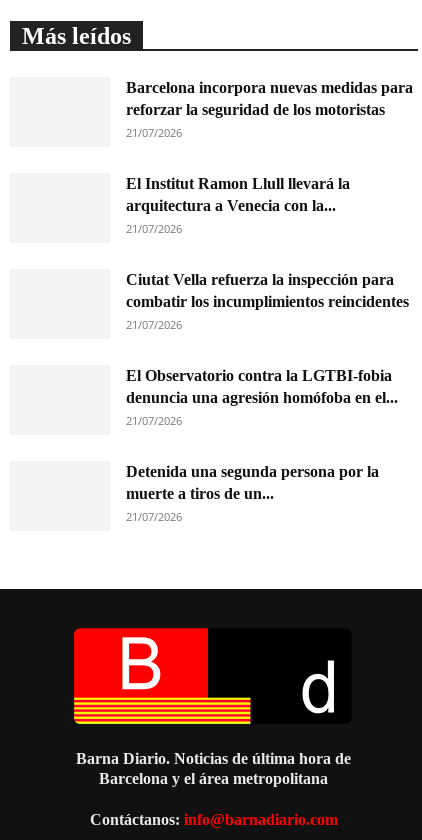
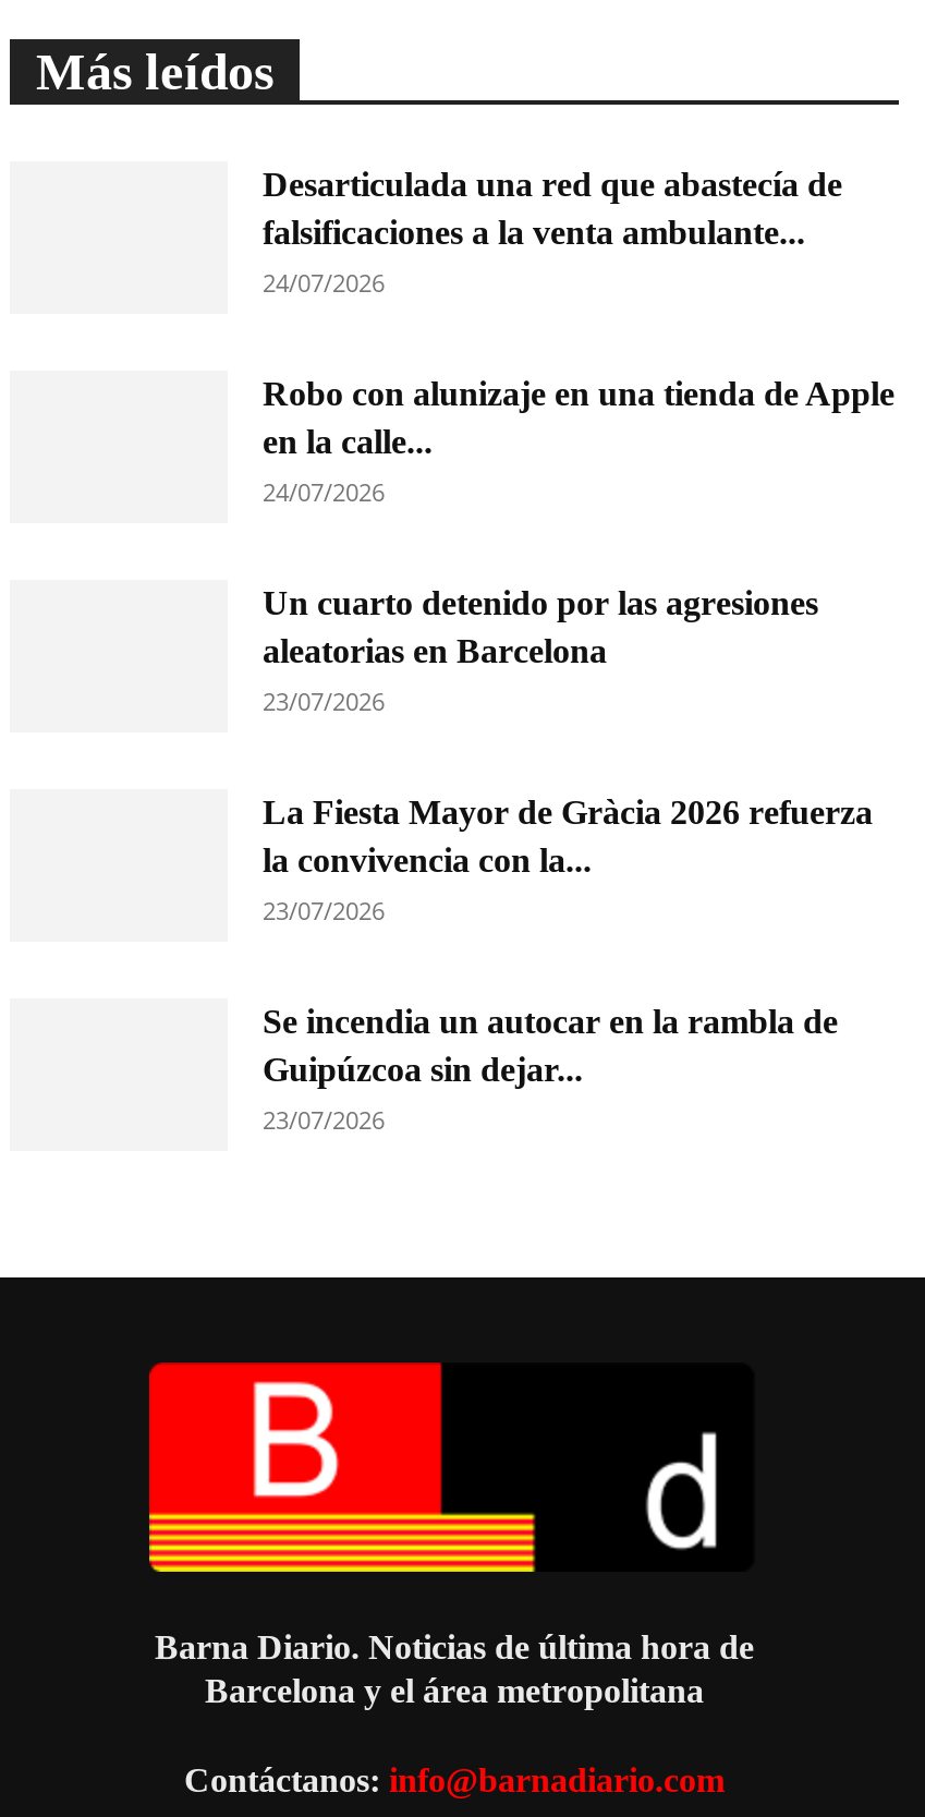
[126,79,413,140] Barcelona incorpora nuevas medidas para | reforzar la seguridad de los motoristas | 21/07/2026 -> [263,166,842,299] Desarticulada una red que abastecía de | falsificaciones a la venta ambulante... | 24/07/2026
[126,175,350,236] El Institut Ramon Llull llevará la | arquitectura a Venecia con la... | 21/07/2026 -> [263,375,894,508] Robo con alunizaje en una tienda de Apple | en la calle... | 24/07/2026
[126,271,409,332] Ciutat Vella refuerza la inspección para | combatir los incumplimientos reincidentes | 21/07/2026 -> [263,584,818,717] Un cuarto detenido por las agresiones | aleatorias en Barcelona | 23/07/2026
[126,367,398,428] El Observatorio contra la LGTBI-fobia | denuncia una agresión homófoba en el... | 21/07/2026 -> [263,794,873,926] La Fiesta Mayor de Gràcia 2026 refuerza | la convivencia con la... | 23/07/2026
[126,463,379,524] Detenida una segunda persona por la | muerte a tiros de un... | 21/07/2026 -> [263,1003,838,1136] Se incendia un autocar en la rambla de | Guipúzcoa sin dejar... | 23/07/2026

